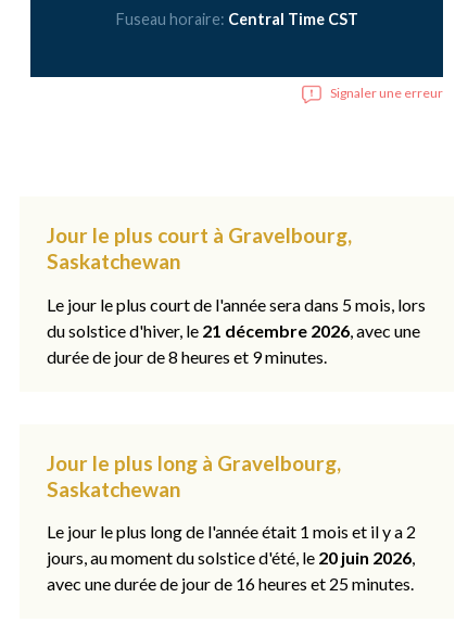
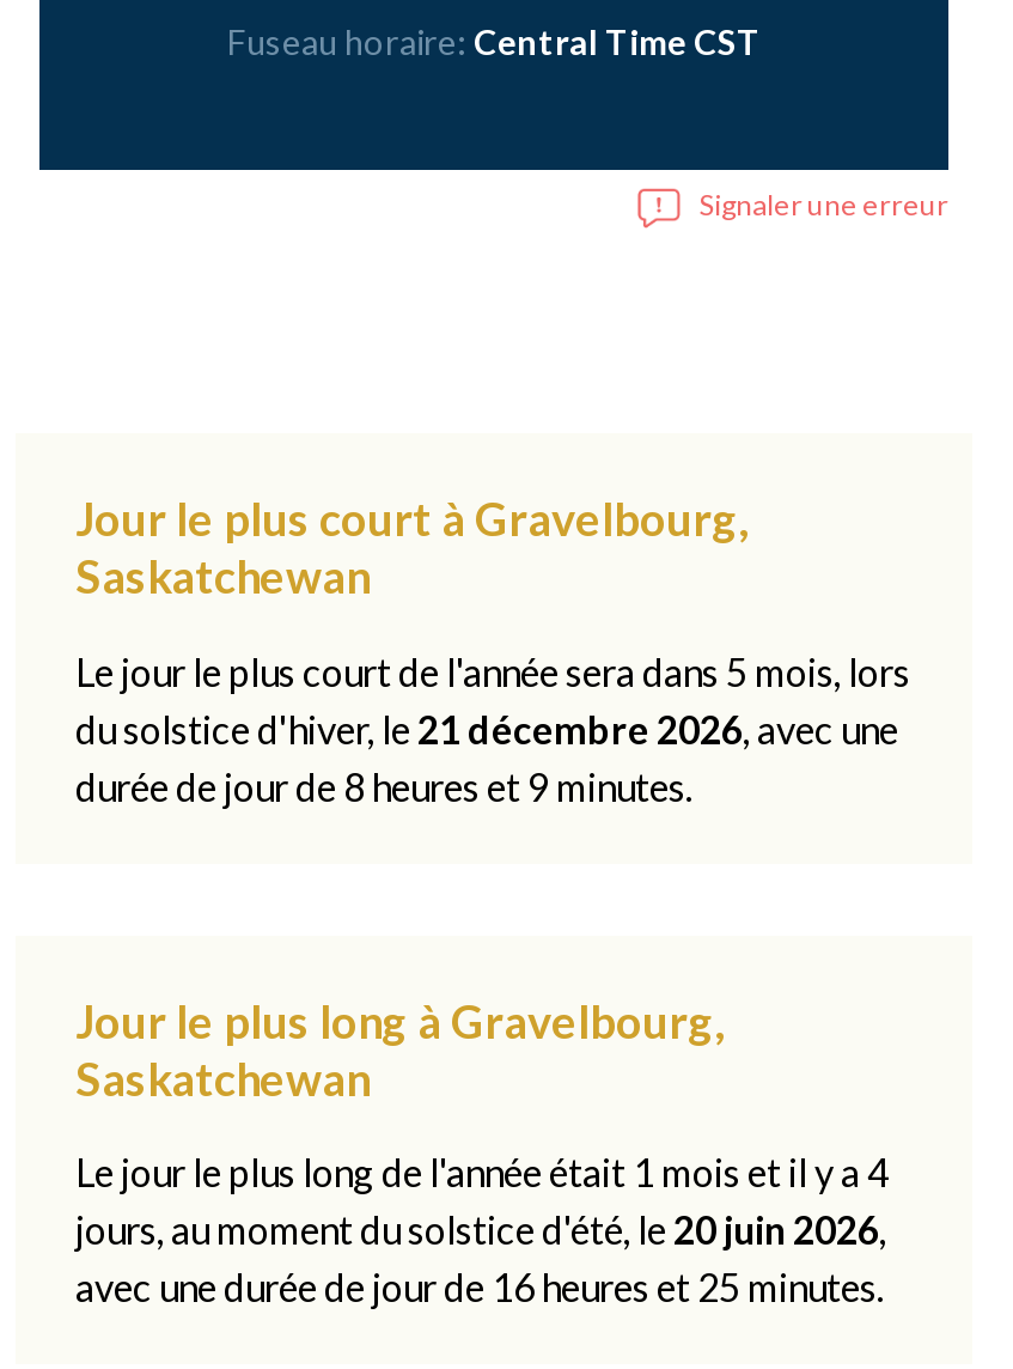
[47,521,416,542] Le jour le plus long de l'année était 1 mois et il y a 2 -> [75,1150,889,1195] Le jour le plus long de l'année était 1 mois et il y a 4

